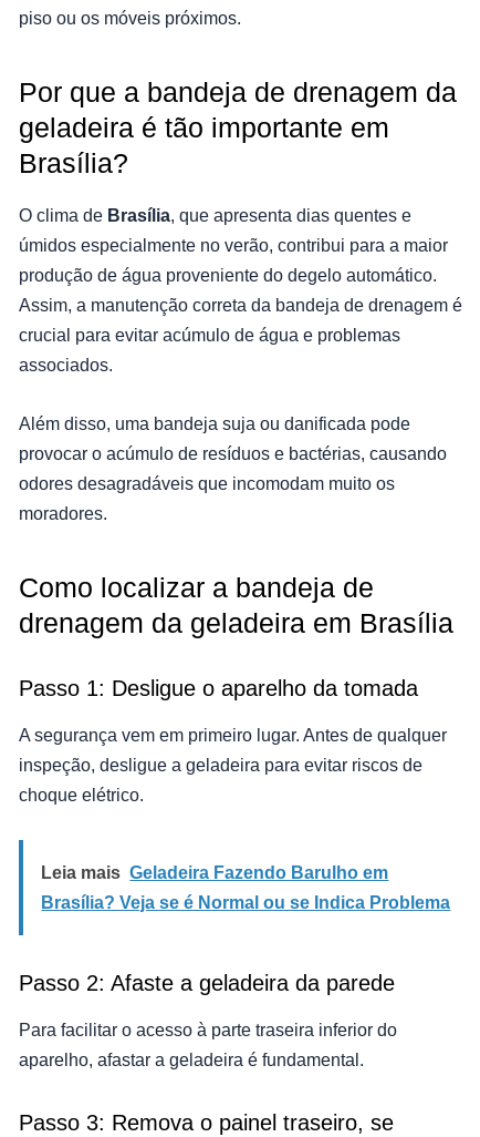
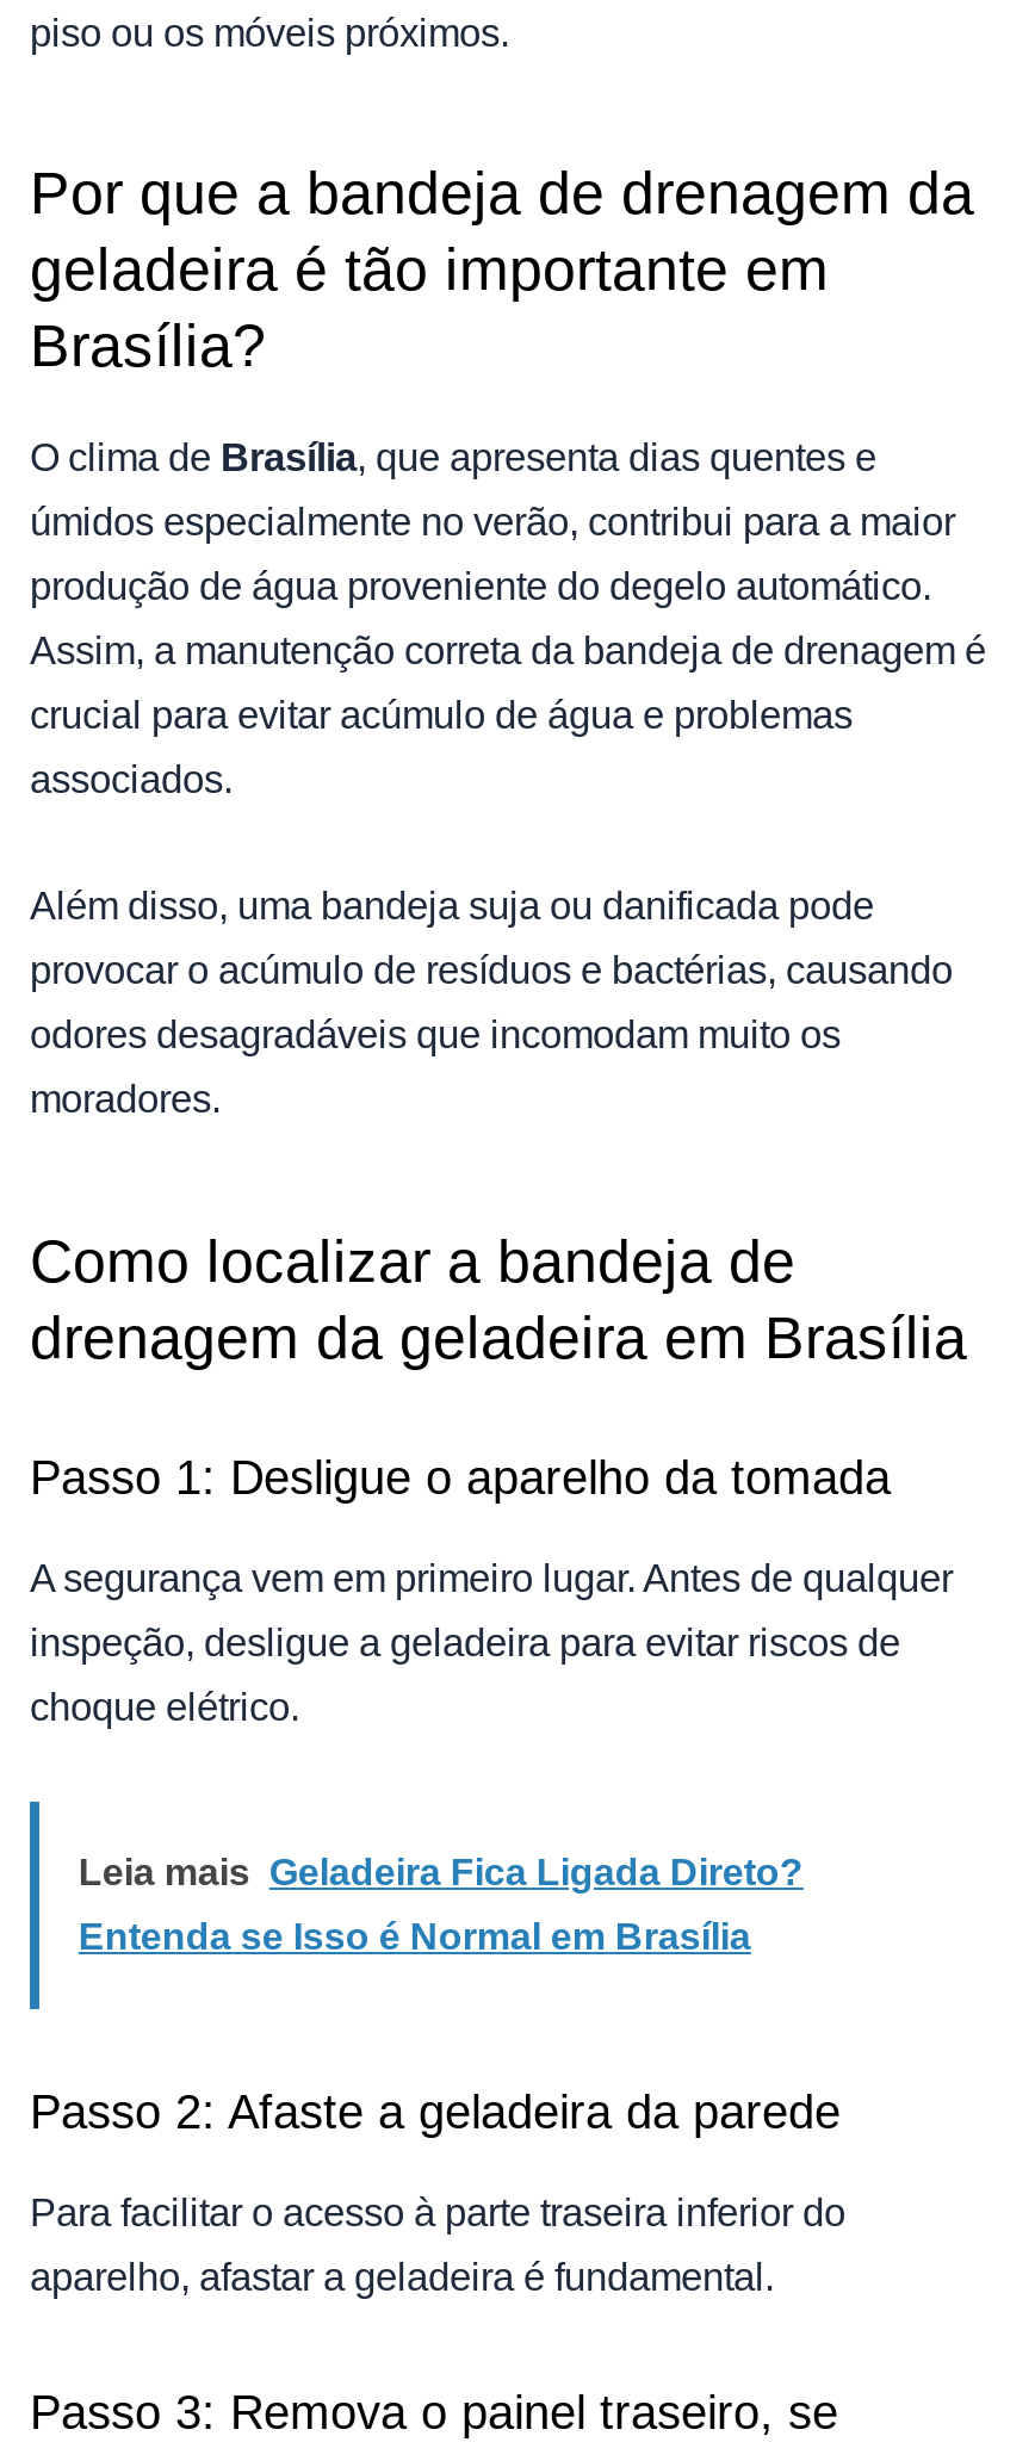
[41,863,389,882] Leia mais Geladeira Fazendo Barulho em -> [78,1853,803,1893] Leia mais Geladeira Fica Ligada Direto?
[41,893,451,912] Brasília? Veja se é Normal ou se Indica Problema -> [78,1917,751,1958] Entenda se Isso é Normal em Brasília

